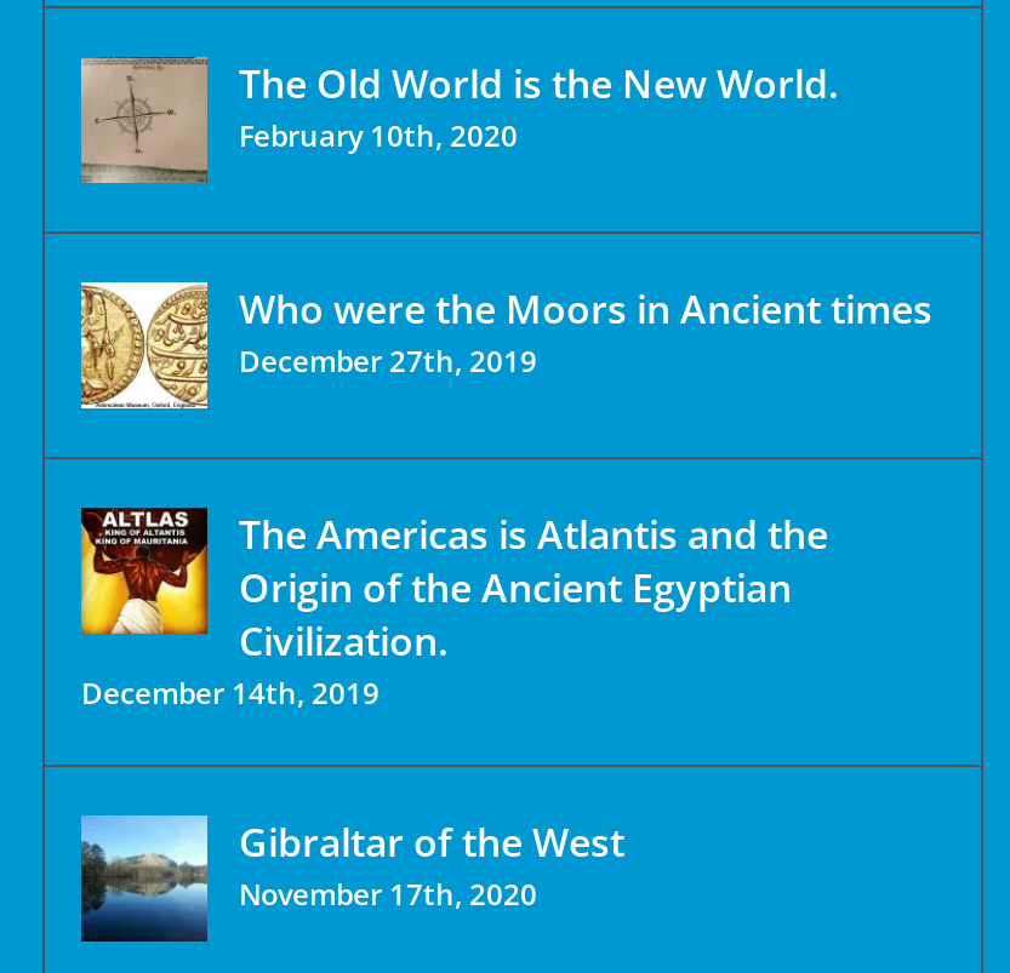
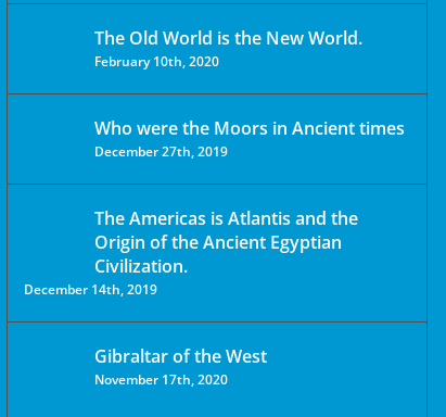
[79,55,210,185] [image] -> none
[79,280,210,411] [image] -> none
[79,505,210,636] [image] -> none
[79,813,210,944] [image] -> none

